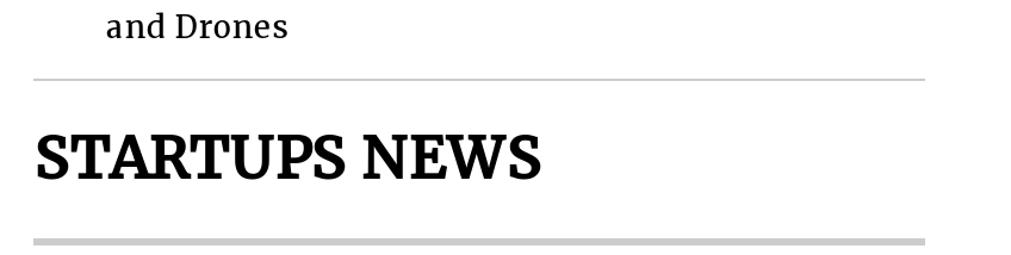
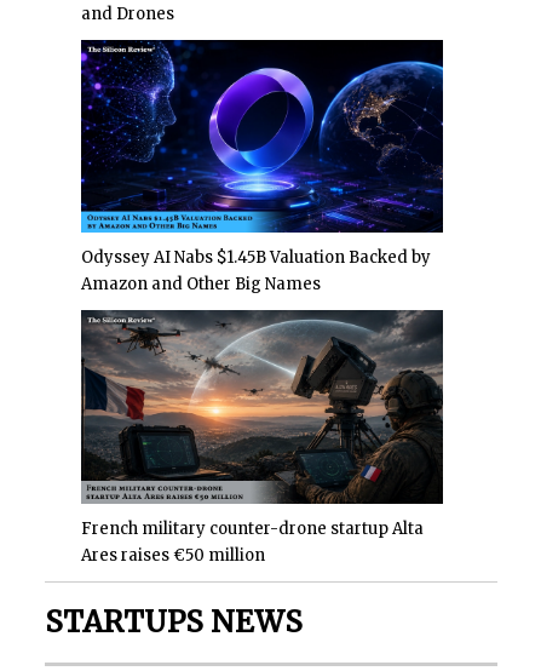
none -> [80,39,444,295] [image] | Odyssey AI Nabs $1.45B Valuation Backed by | Amazon and Other Big Names
none -> [80,309,444,565] [image] | French military counter-drone startup Alta | Ares raises €50 million

